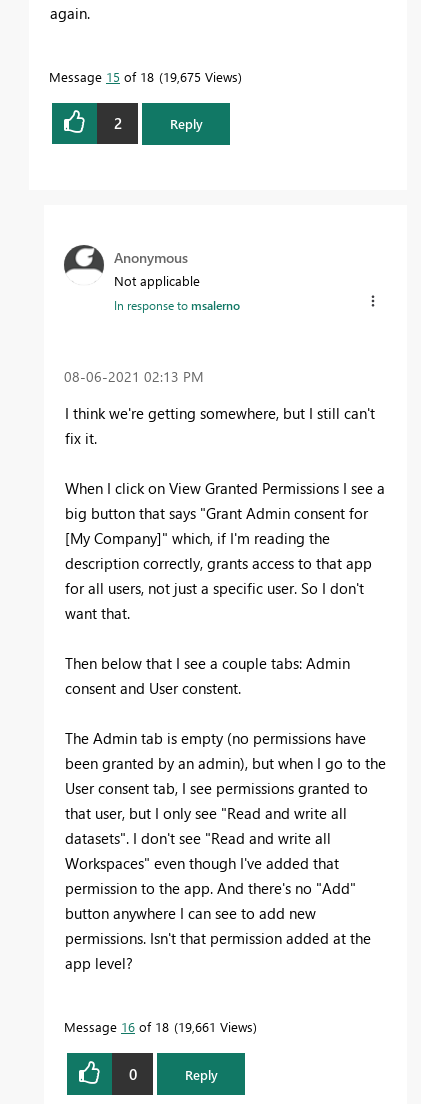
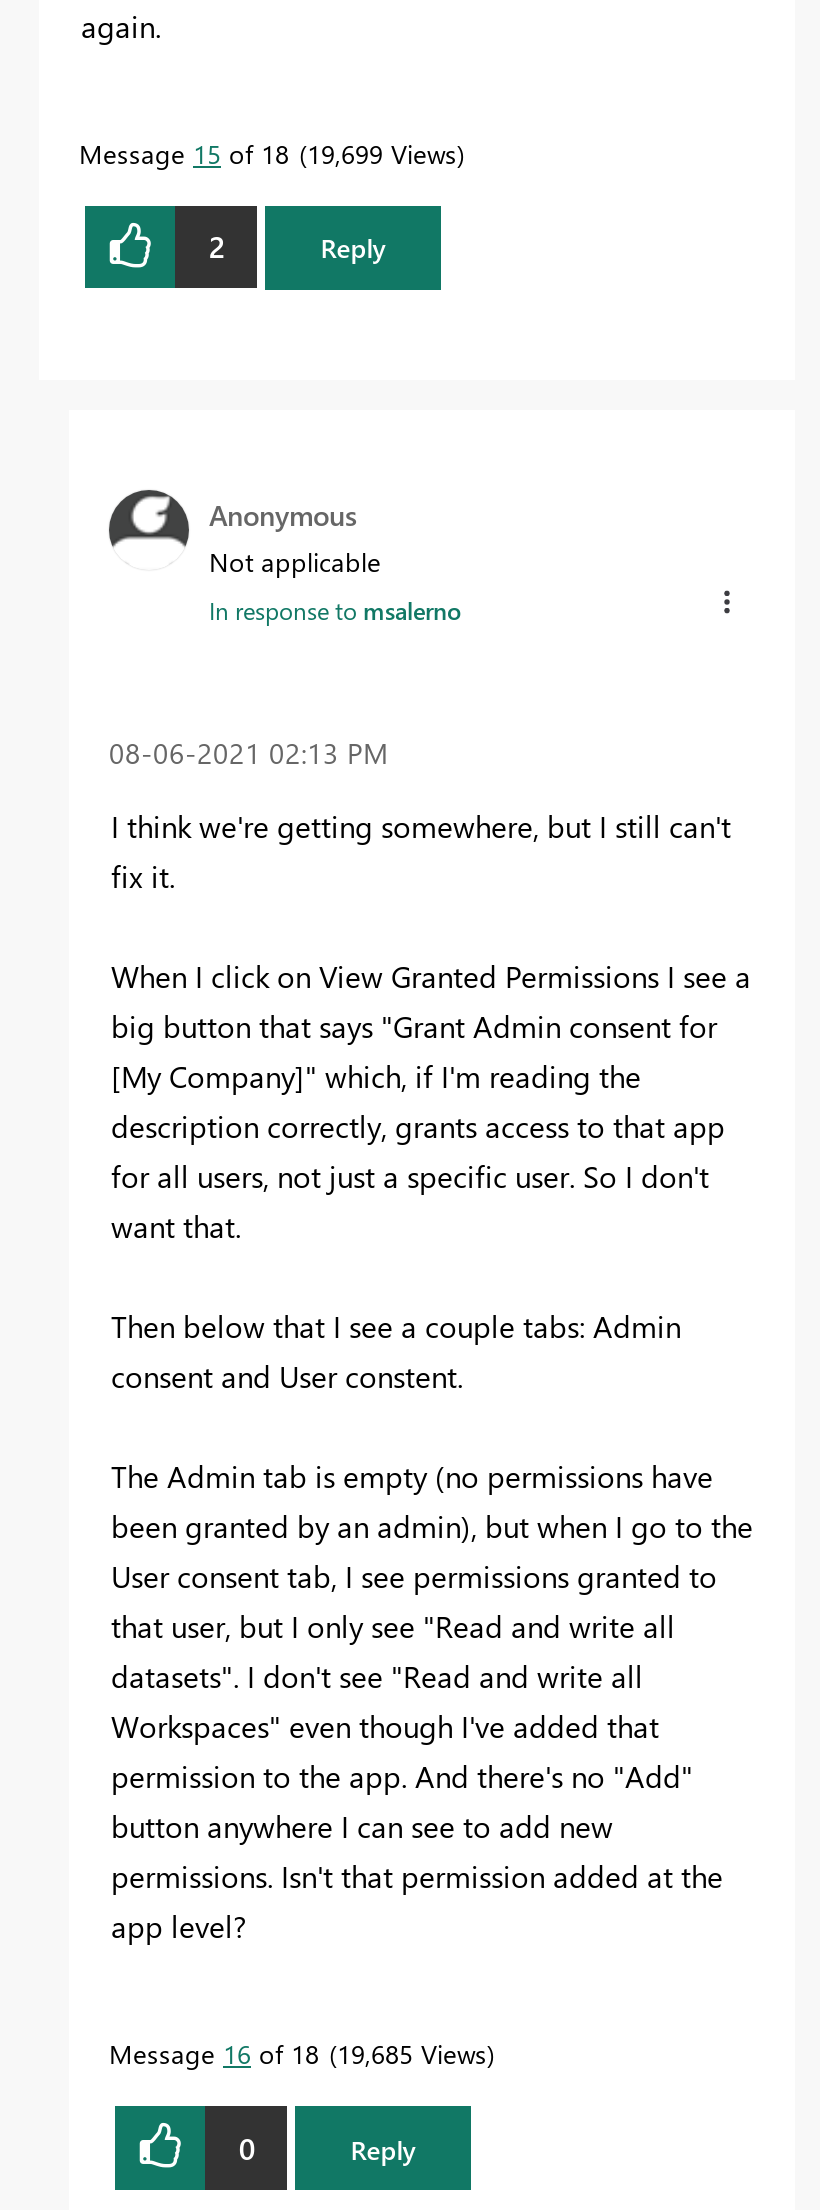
[49,68,238,85] Message 15 of 18 19,675 Views -> [79,136,457,170] Message 15 of 18 19,699 Views
[64,1018,253,1035] Message 16 of 18 19,661 Views -> [109,2036,487,2070] Message 16 of 18 19,685 Views

